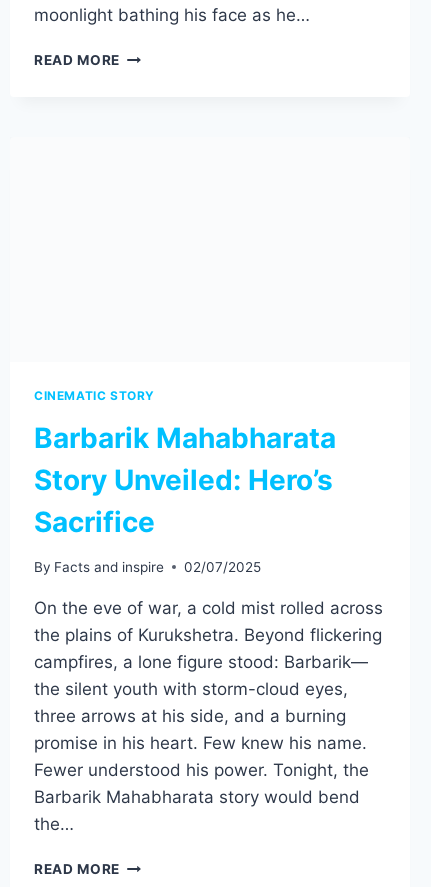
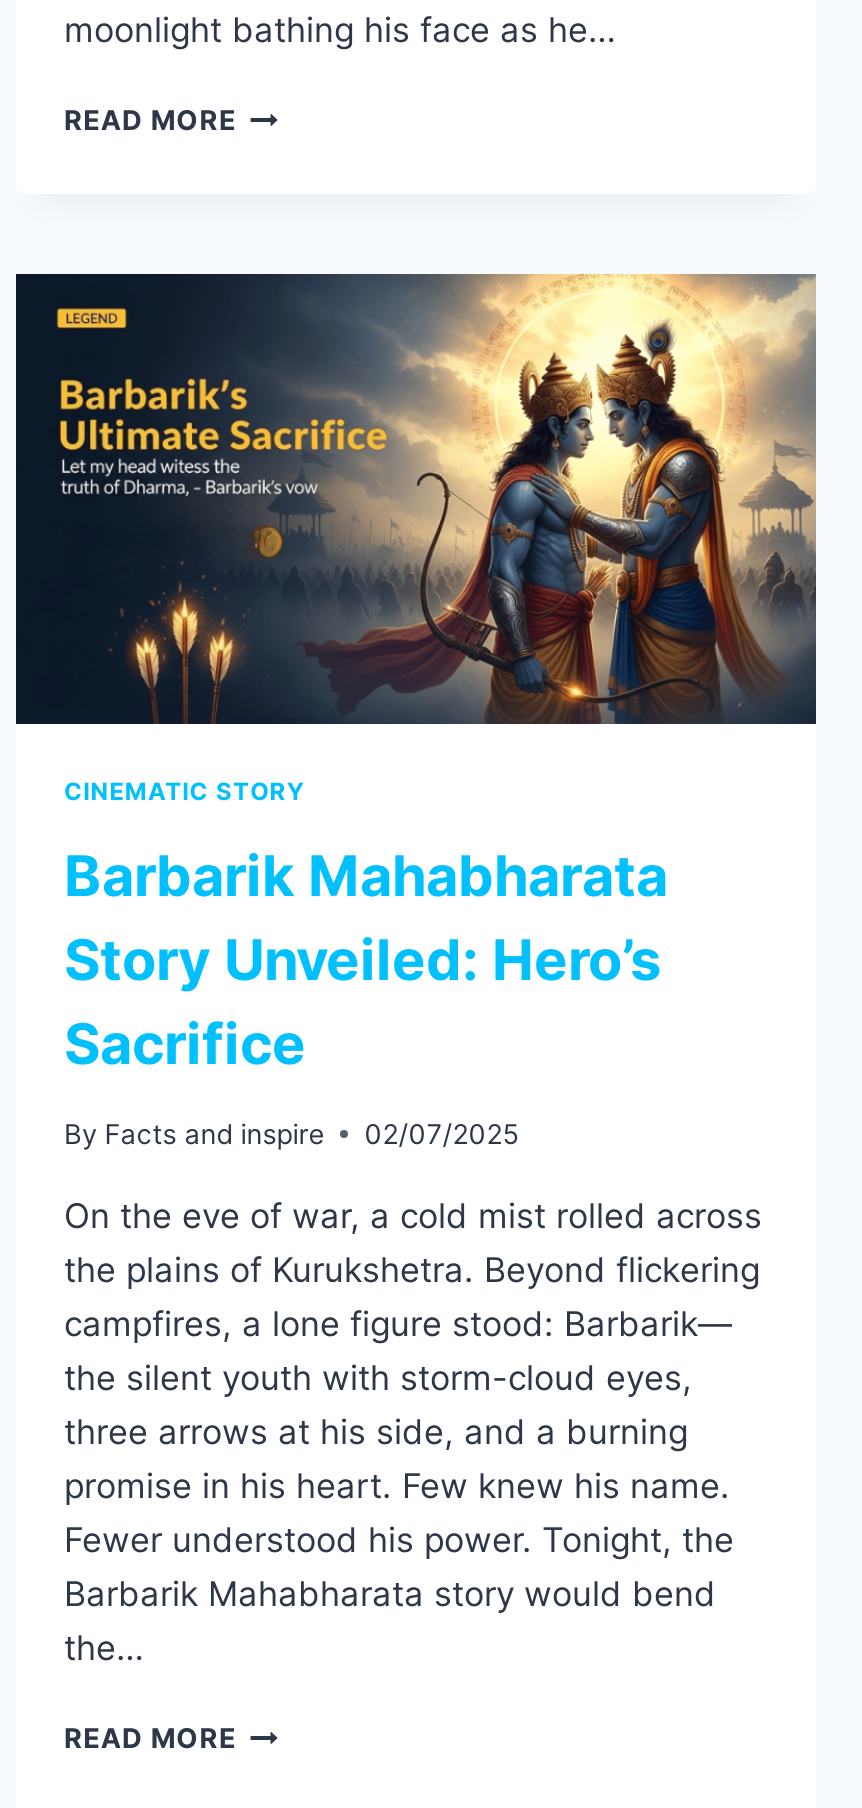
none -> [14,272,818,726] [image]

